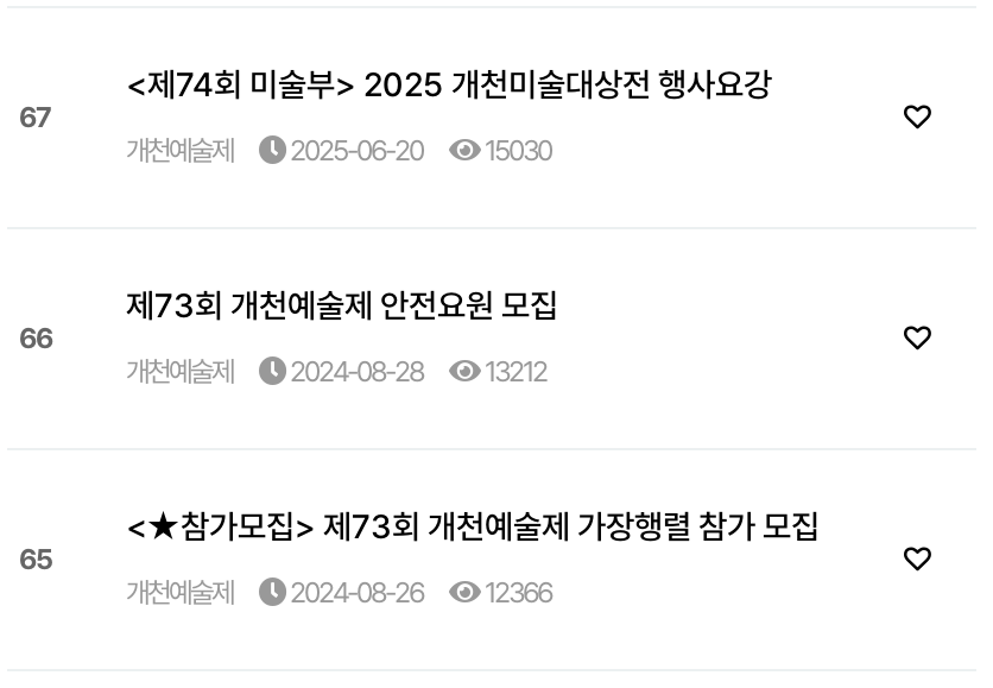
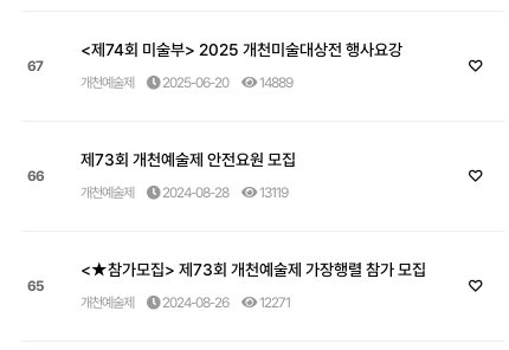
[126,134,573,168] 개천예술제 2025-06-20 15030 -> [80,74,303,91] 개천예술제 2025-06-20 14889
[126,355,568,389] 개천예술제 2024-08-28 13212 -> [80,184,298,201] 개천예술제 2024-08-28 13119
[126,576,573,610] 개천예술제 2024-08-26 12366 -> [80,294,301,311] 개천예술제 2024-08-26 12271

